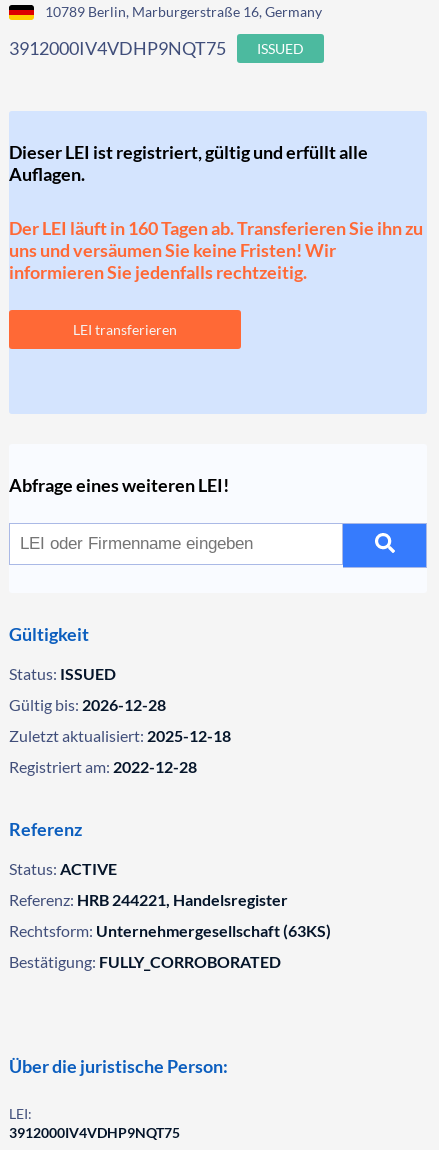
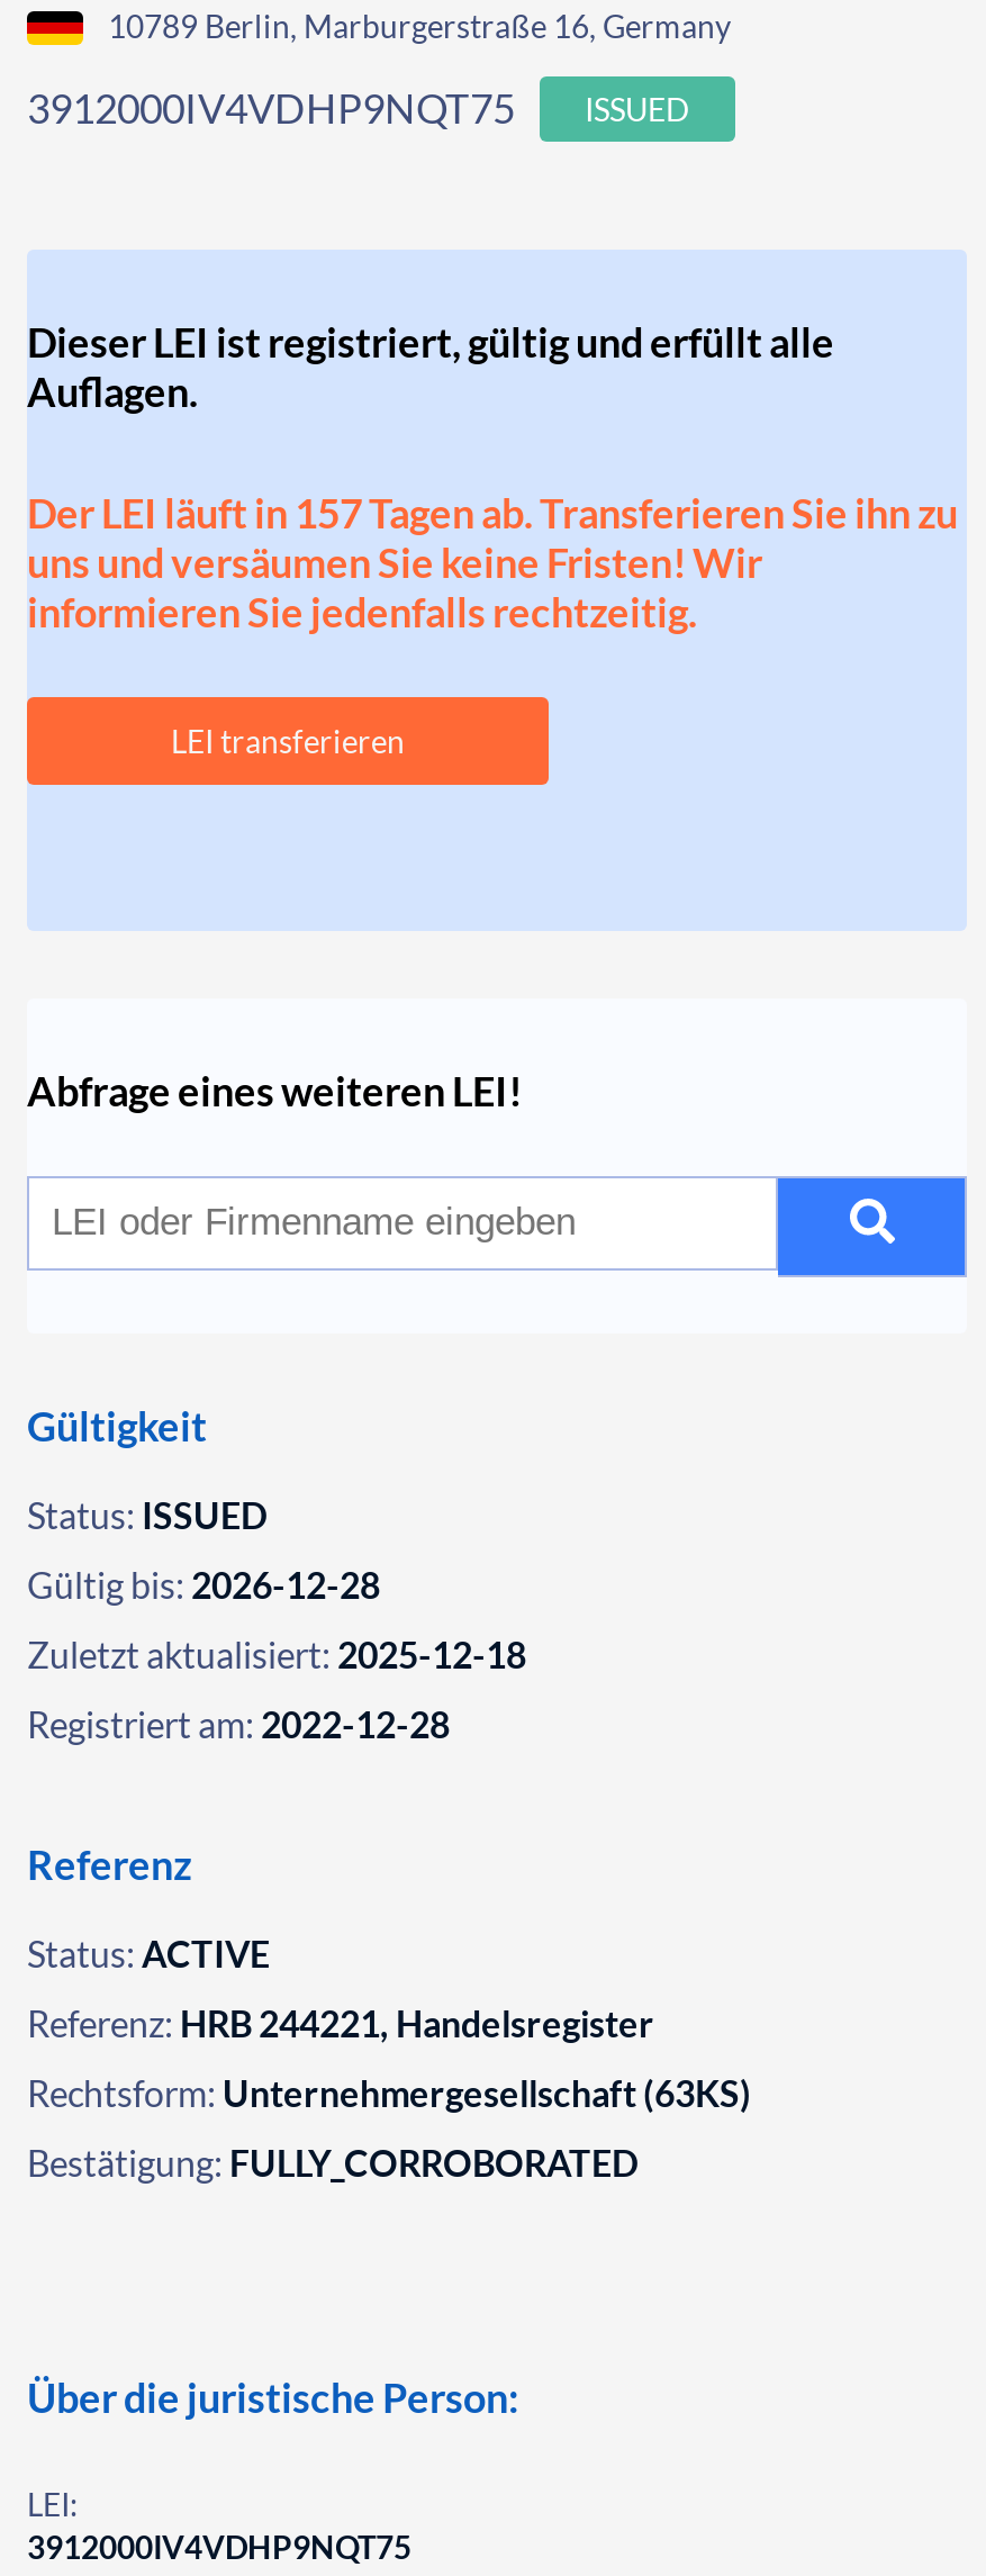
[9,217,423,239] Der LEI läuft in 160 Tagen ab. Transferieren Sie ihn zu -> [27,488,958,537] Der LEI läuft in 157 Tagen ab. Transferieren Sie ihn zu

